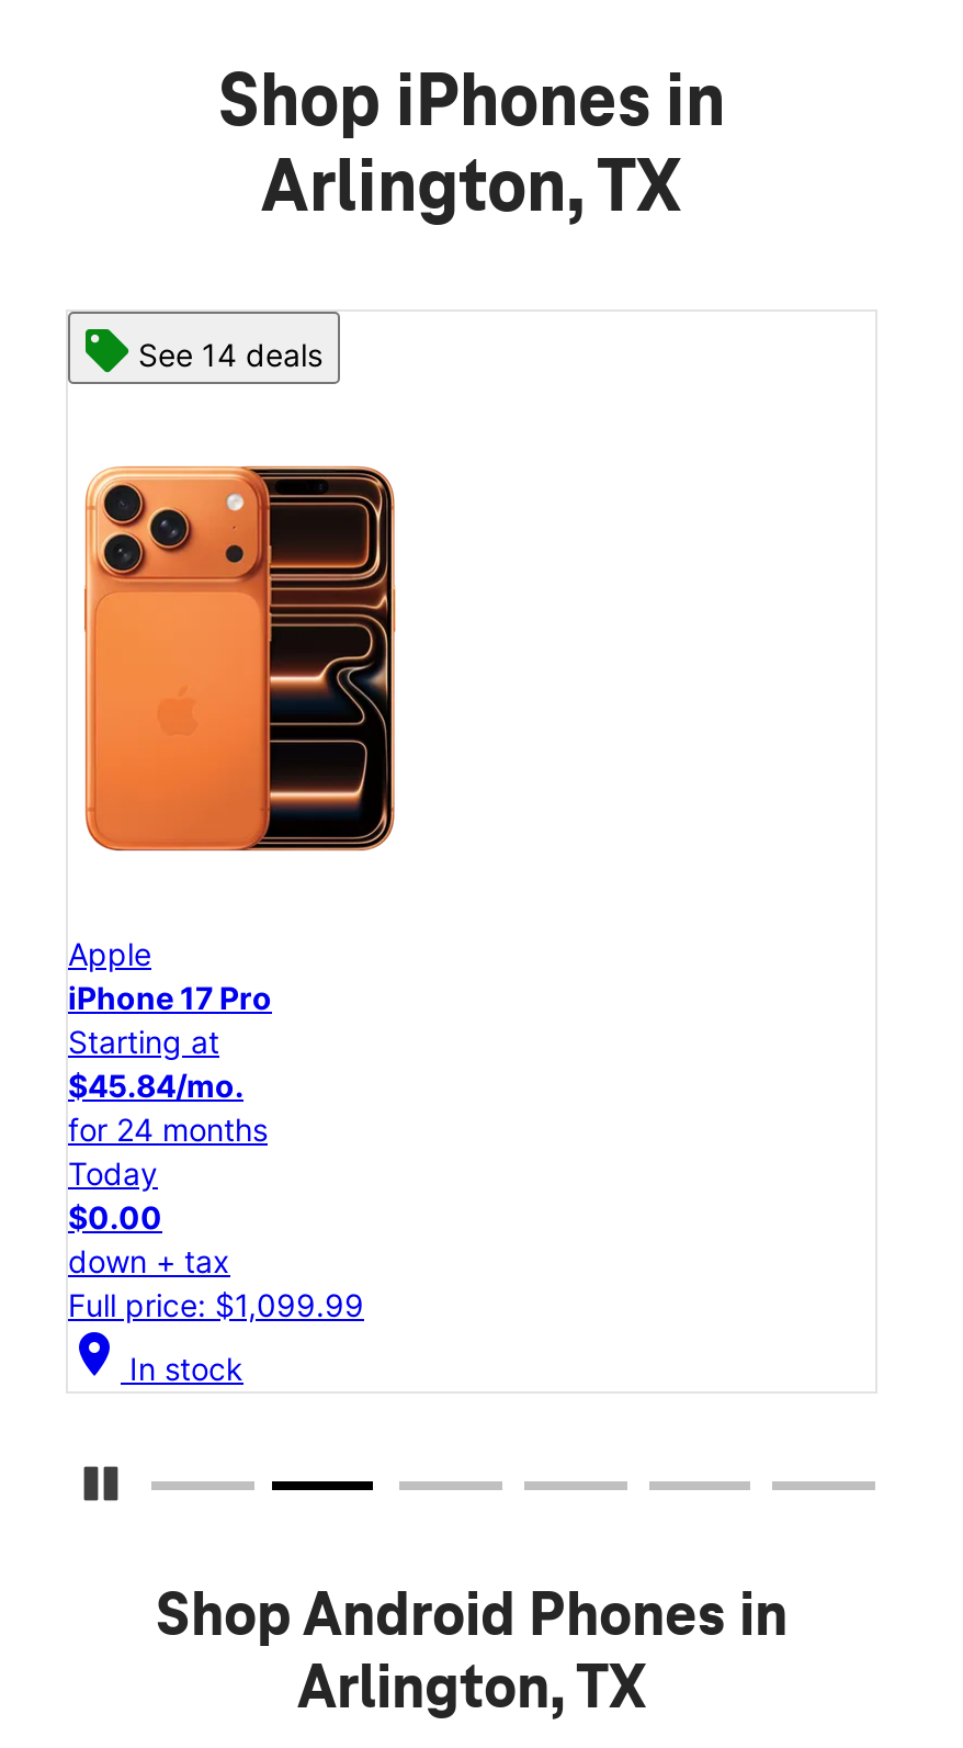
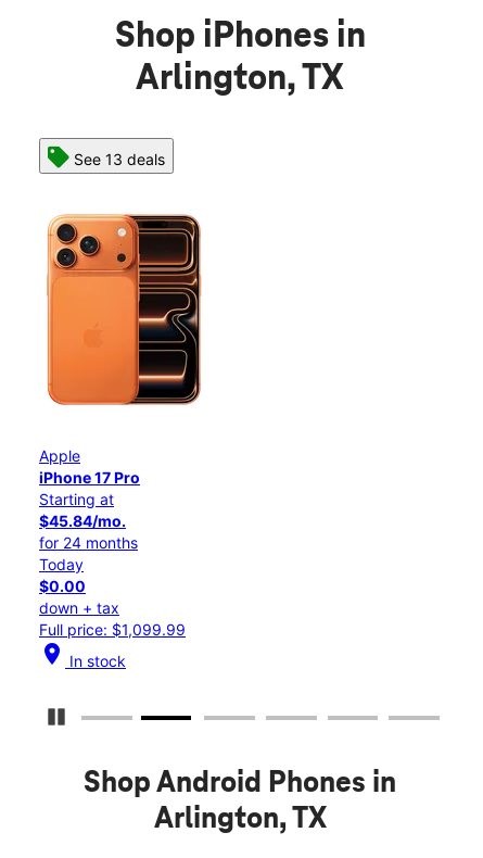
[138,336,322,373] See 14 deals -> [74,150,165,168] See 13 deals

